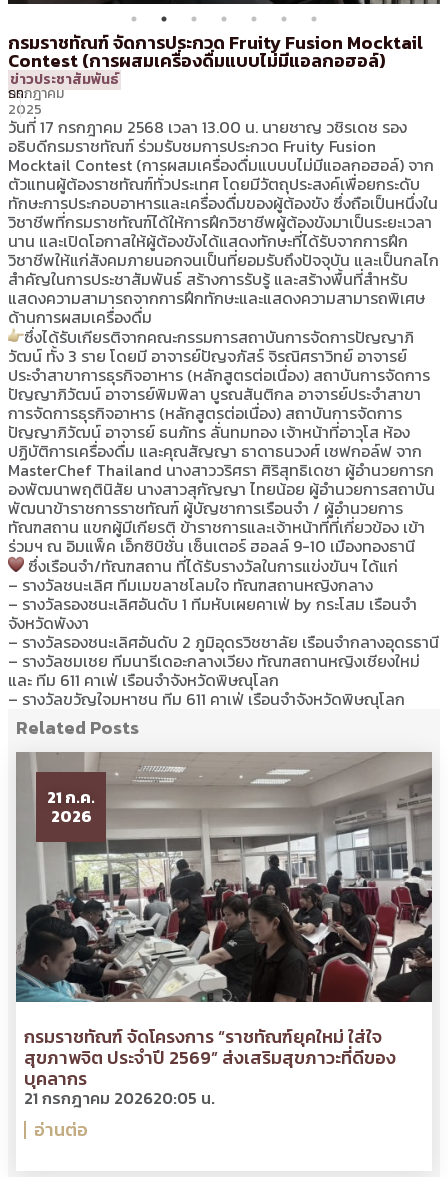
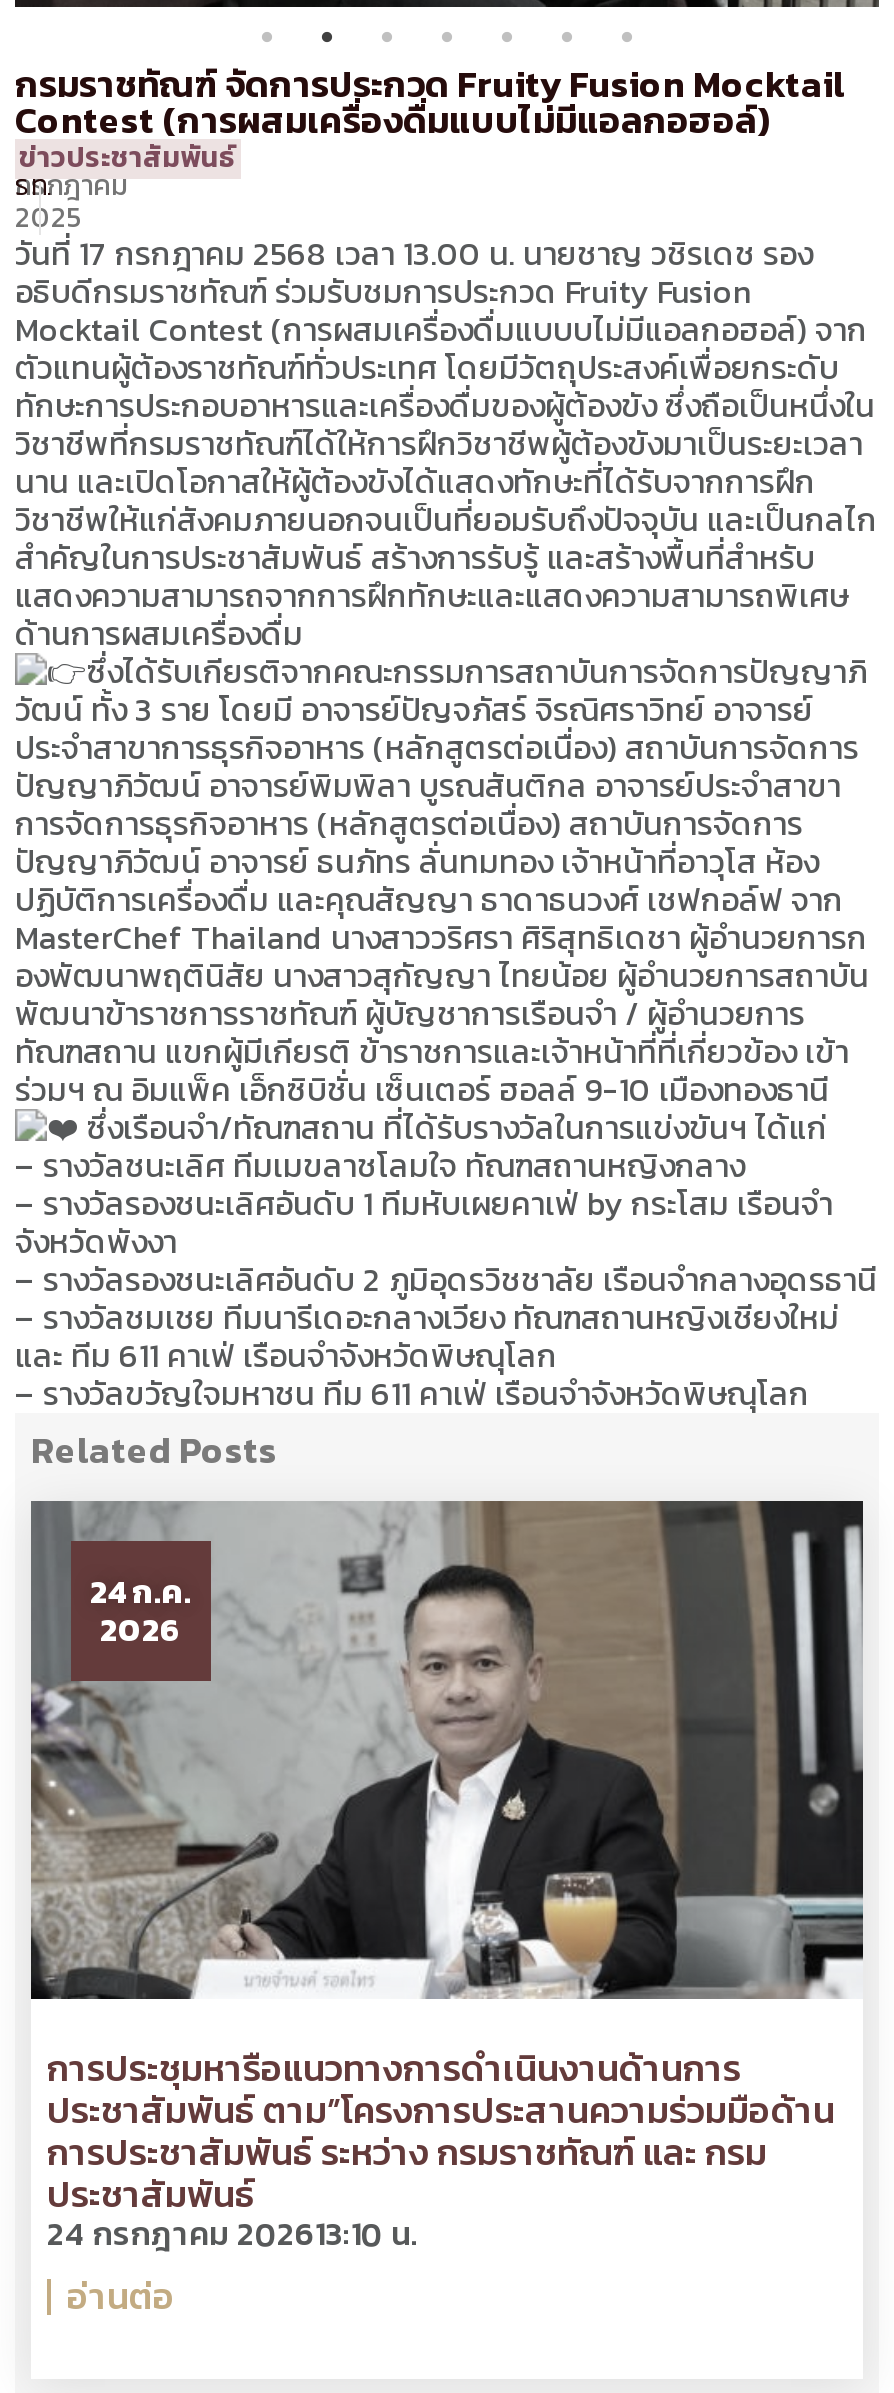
[16,752,433,1003] [image] | 21 ก.ค. -> [31,1500,863,2000] [image] | 24 ก.ค.
[24,1023,396,1110] กรมราชทัณฑ์ จัดโครงการ “ราชทัณฑ์ยุคใหม่ ใส่ใจ | สุขภาพจิต ประจำปี 2569” ส่งเสริมสุขภาวะที่ดีของ | บุคลากร | 21 กรกฎาคม 202620:05 น. -> [47,2041,835,2257] การประชุมหารือแนวทางการดำเนินงานด้านการ | ประชาสัมพันธ์ ตาม”โครงการประสานความร่วมมือด้าน | การประชาสัมพันธ์ ระหว่าง กรมราชทัณฑ์ และ กรม | ประชาสัมพันธ์ | 24 กรกฎาคม 202613:10 น.

